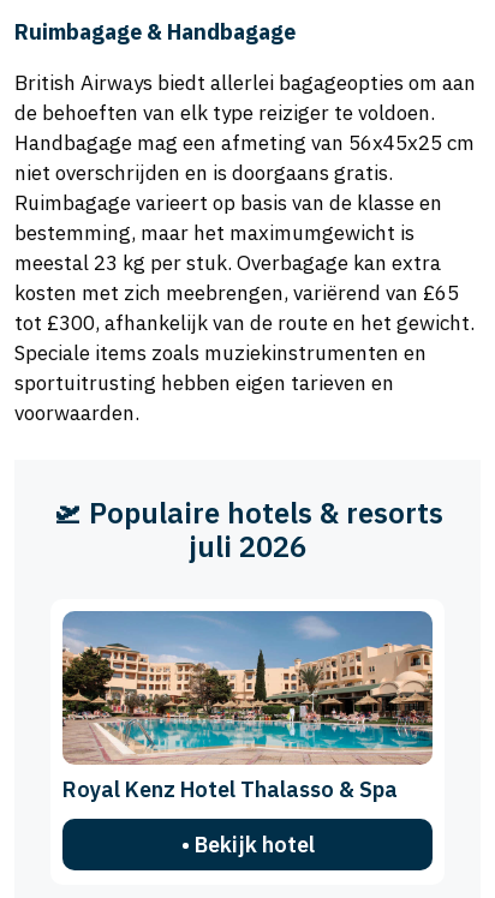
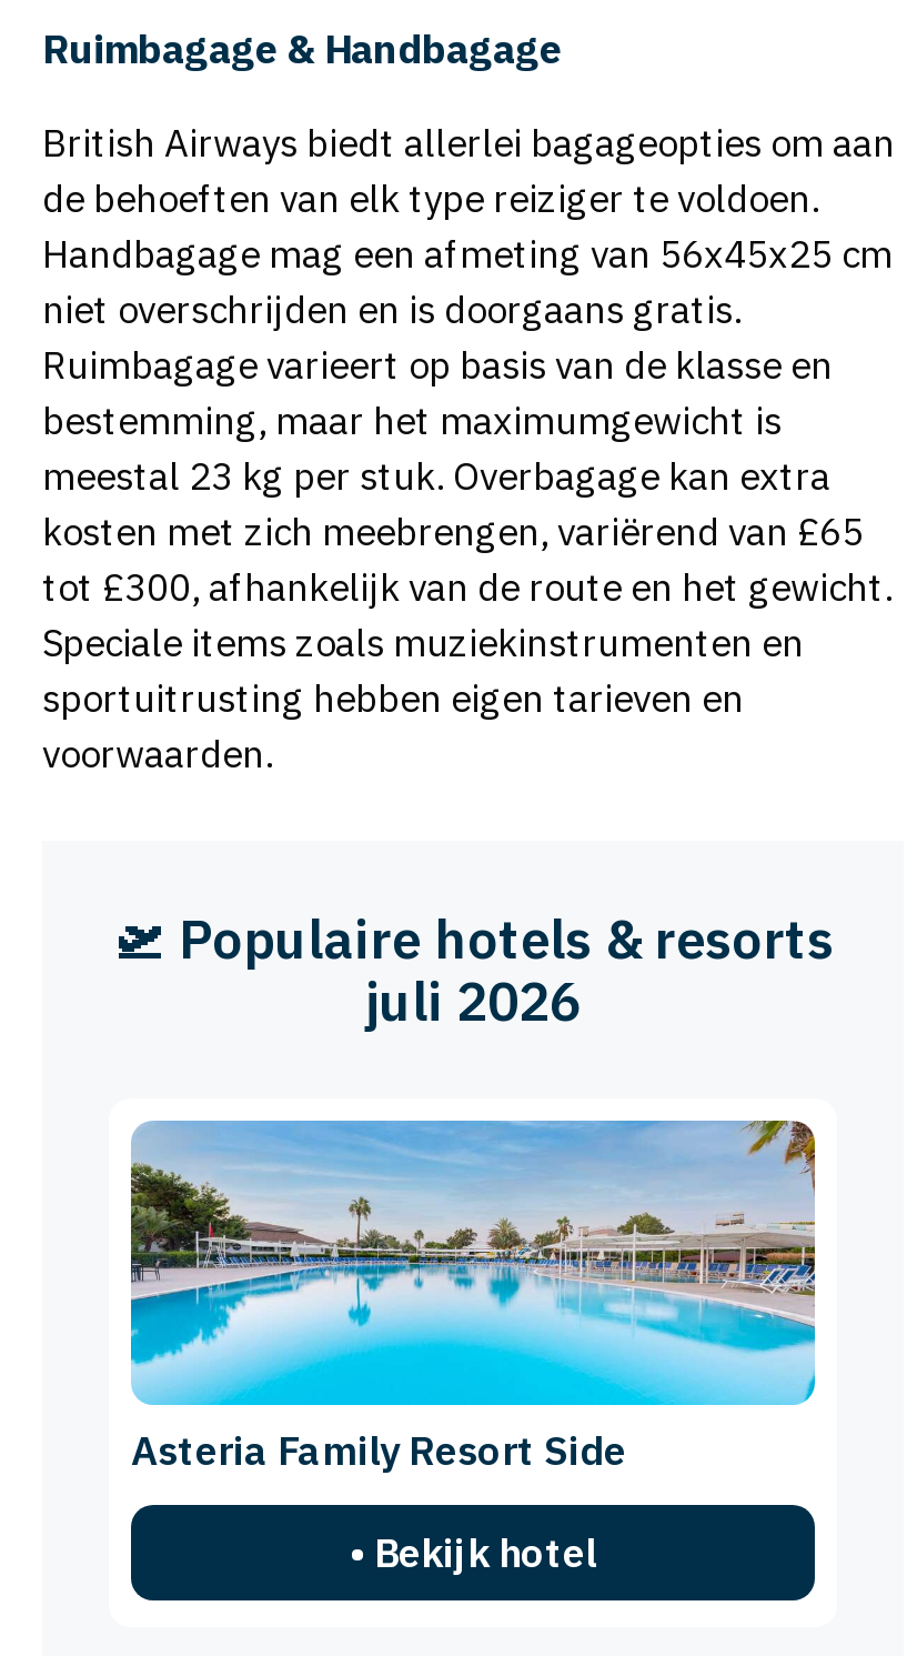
[61,610,434,803] [image] | Royal Kenz Hotel Thalasso & Spa -> [129,1118,817,1476] [image] | Asteria Family Resort Side

